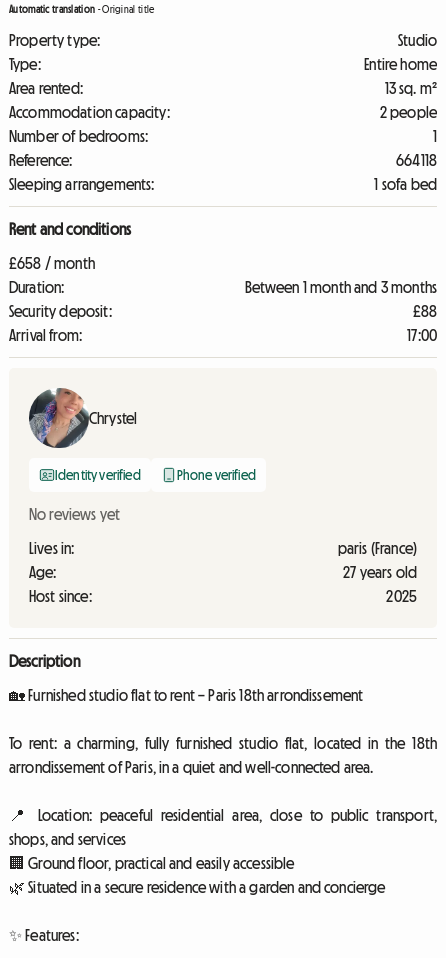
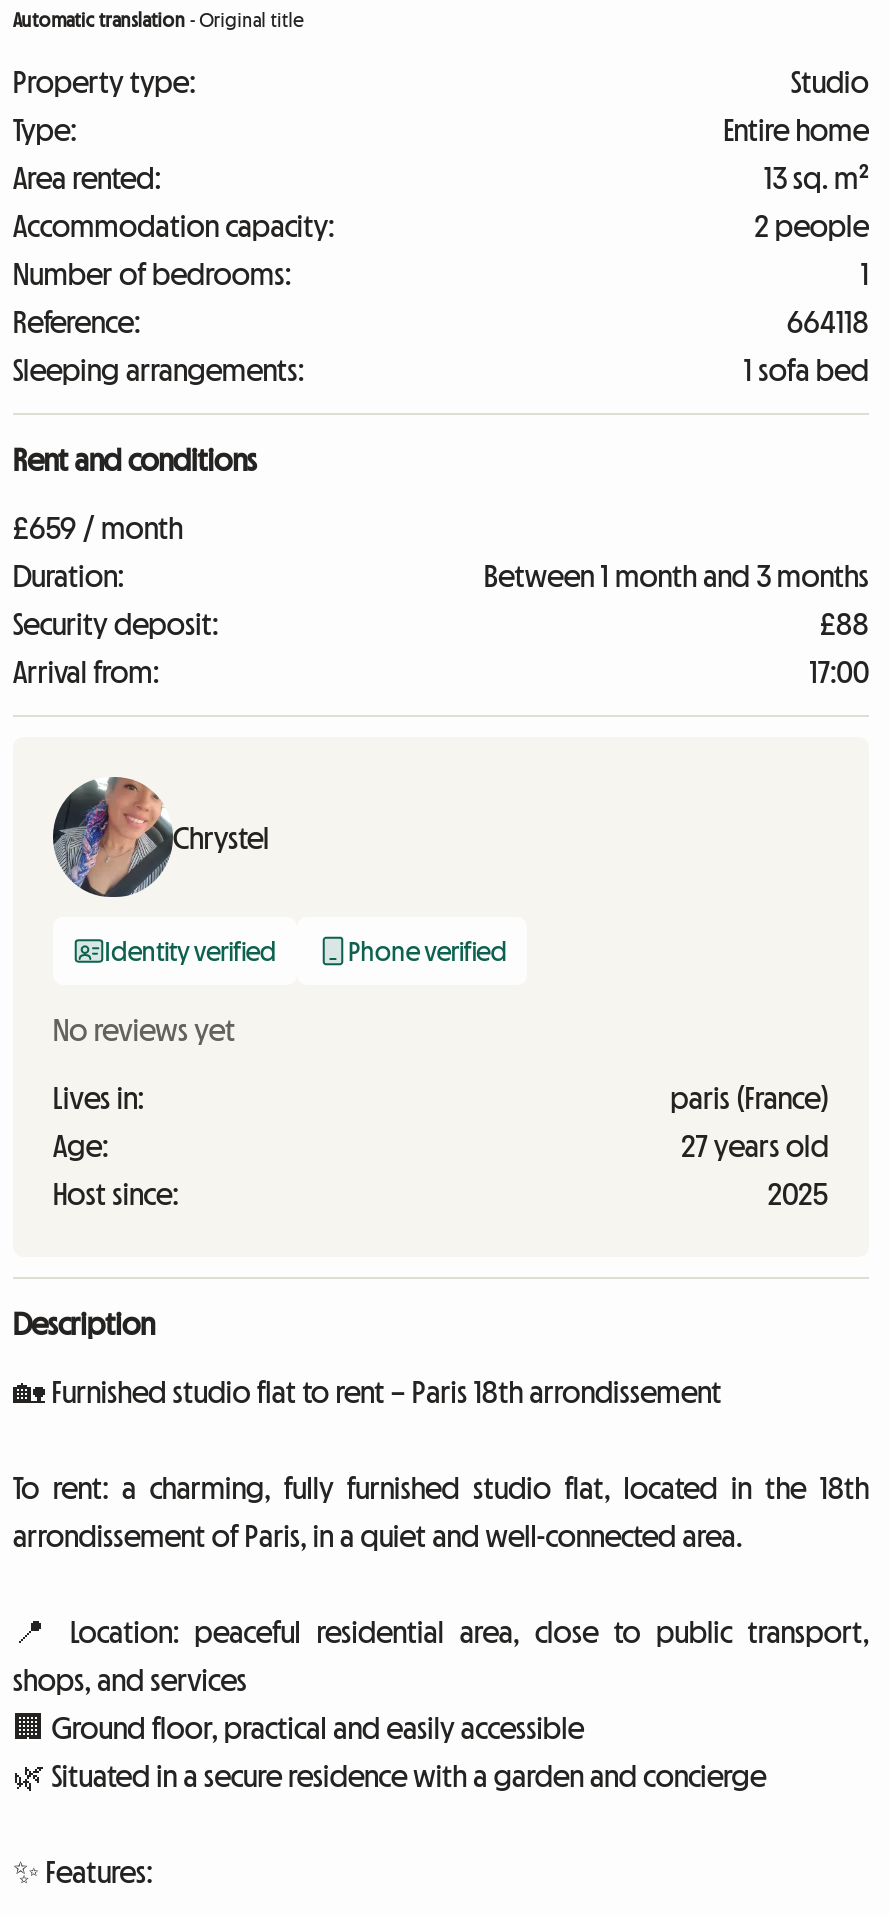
[9,255,95,271] £658 / month -> [13,510,183,542] £659 / month

